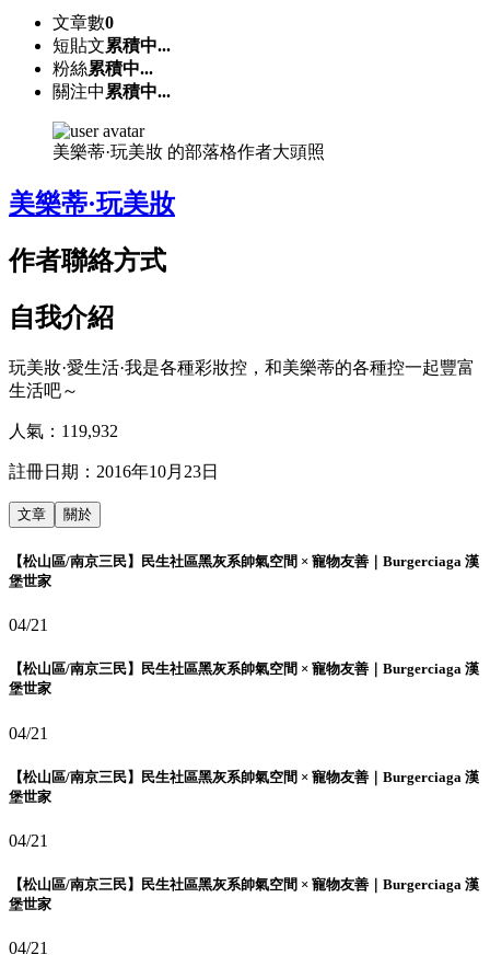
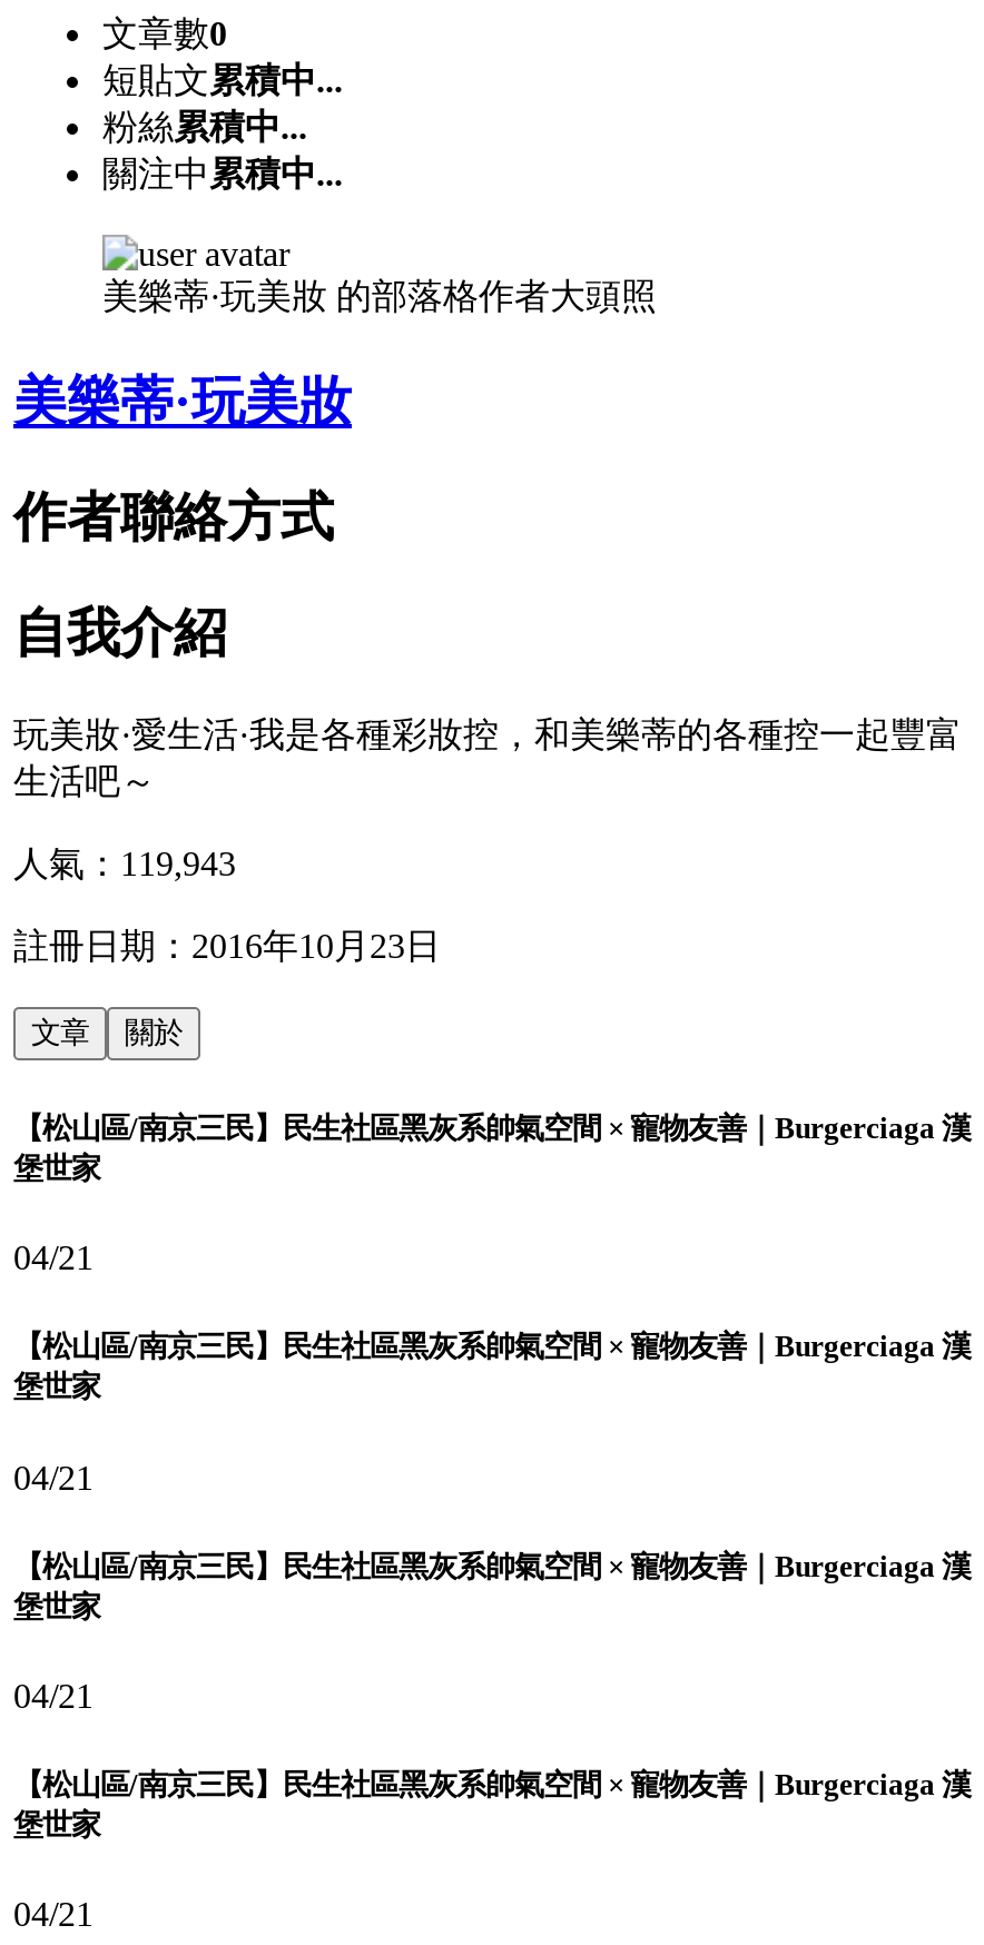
[9,422,118,440] 人氣：119,932 -> [13,845,236,882] 人氣：119,943

